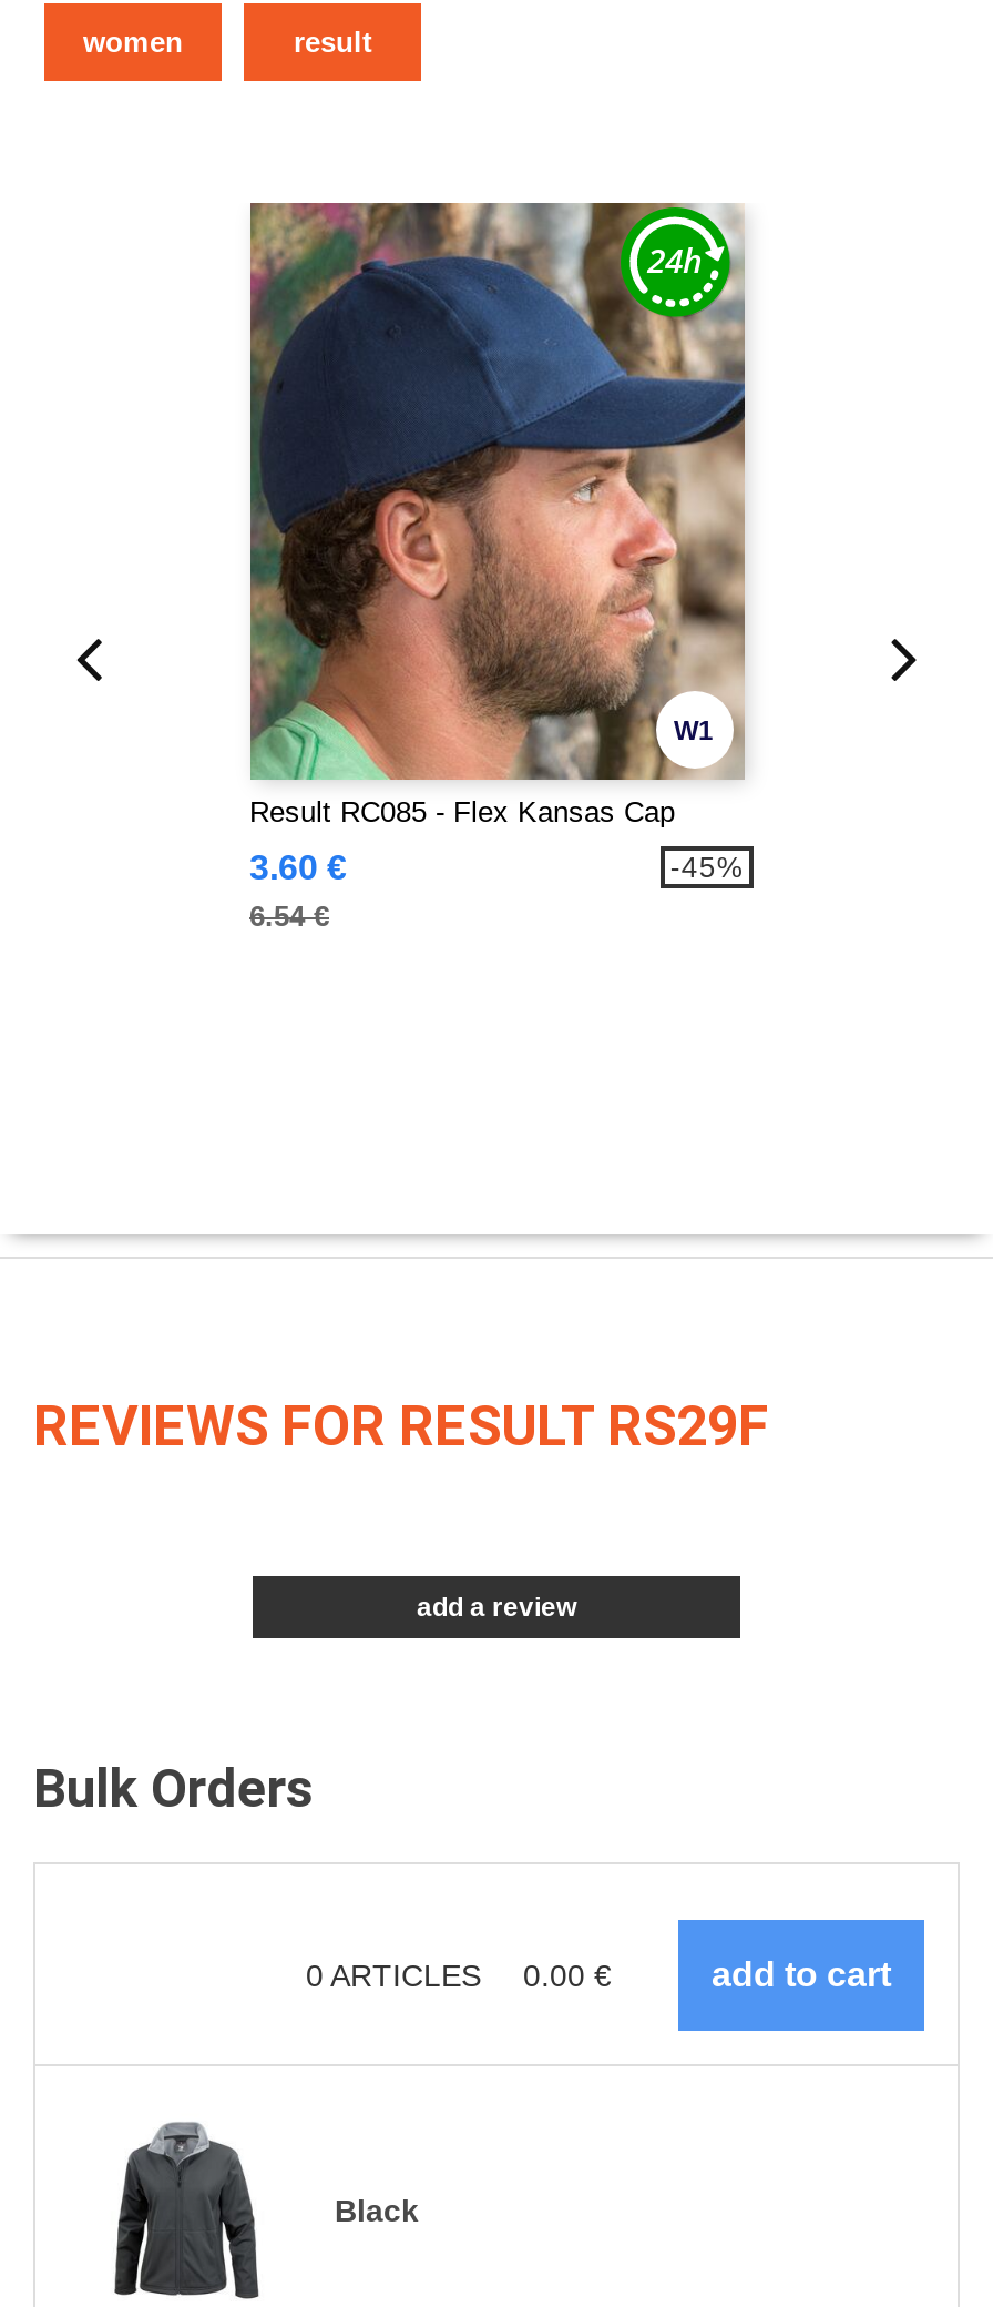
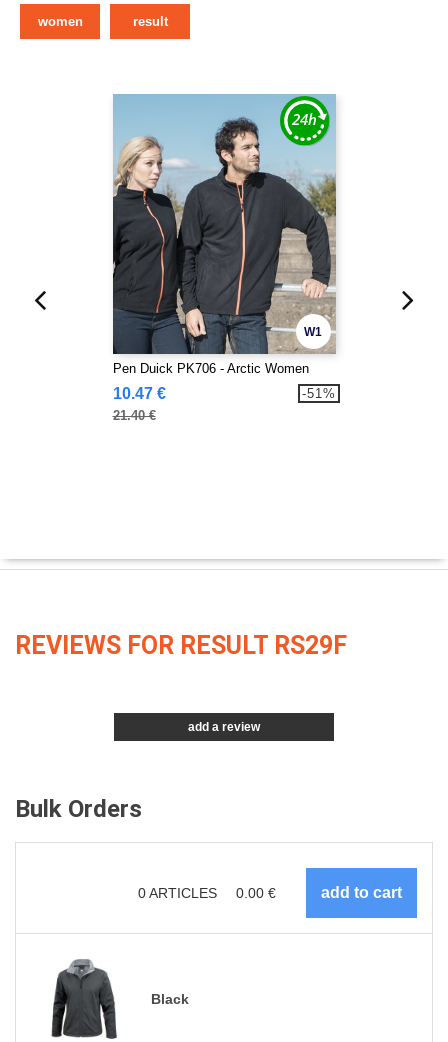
[248,201,747,829] [image] | Result RC085 - Flex Kansas Cap -> [112,93,337,376] [image] | Pen Duick PK706 - Arctic Women
[249,849,347,933] 3.60 € | 6.54 € -> [112,385,165,423] 10.47 € | 21.40 €
[670,851,745,885] -45% -> [302,386,336,401] -51%

